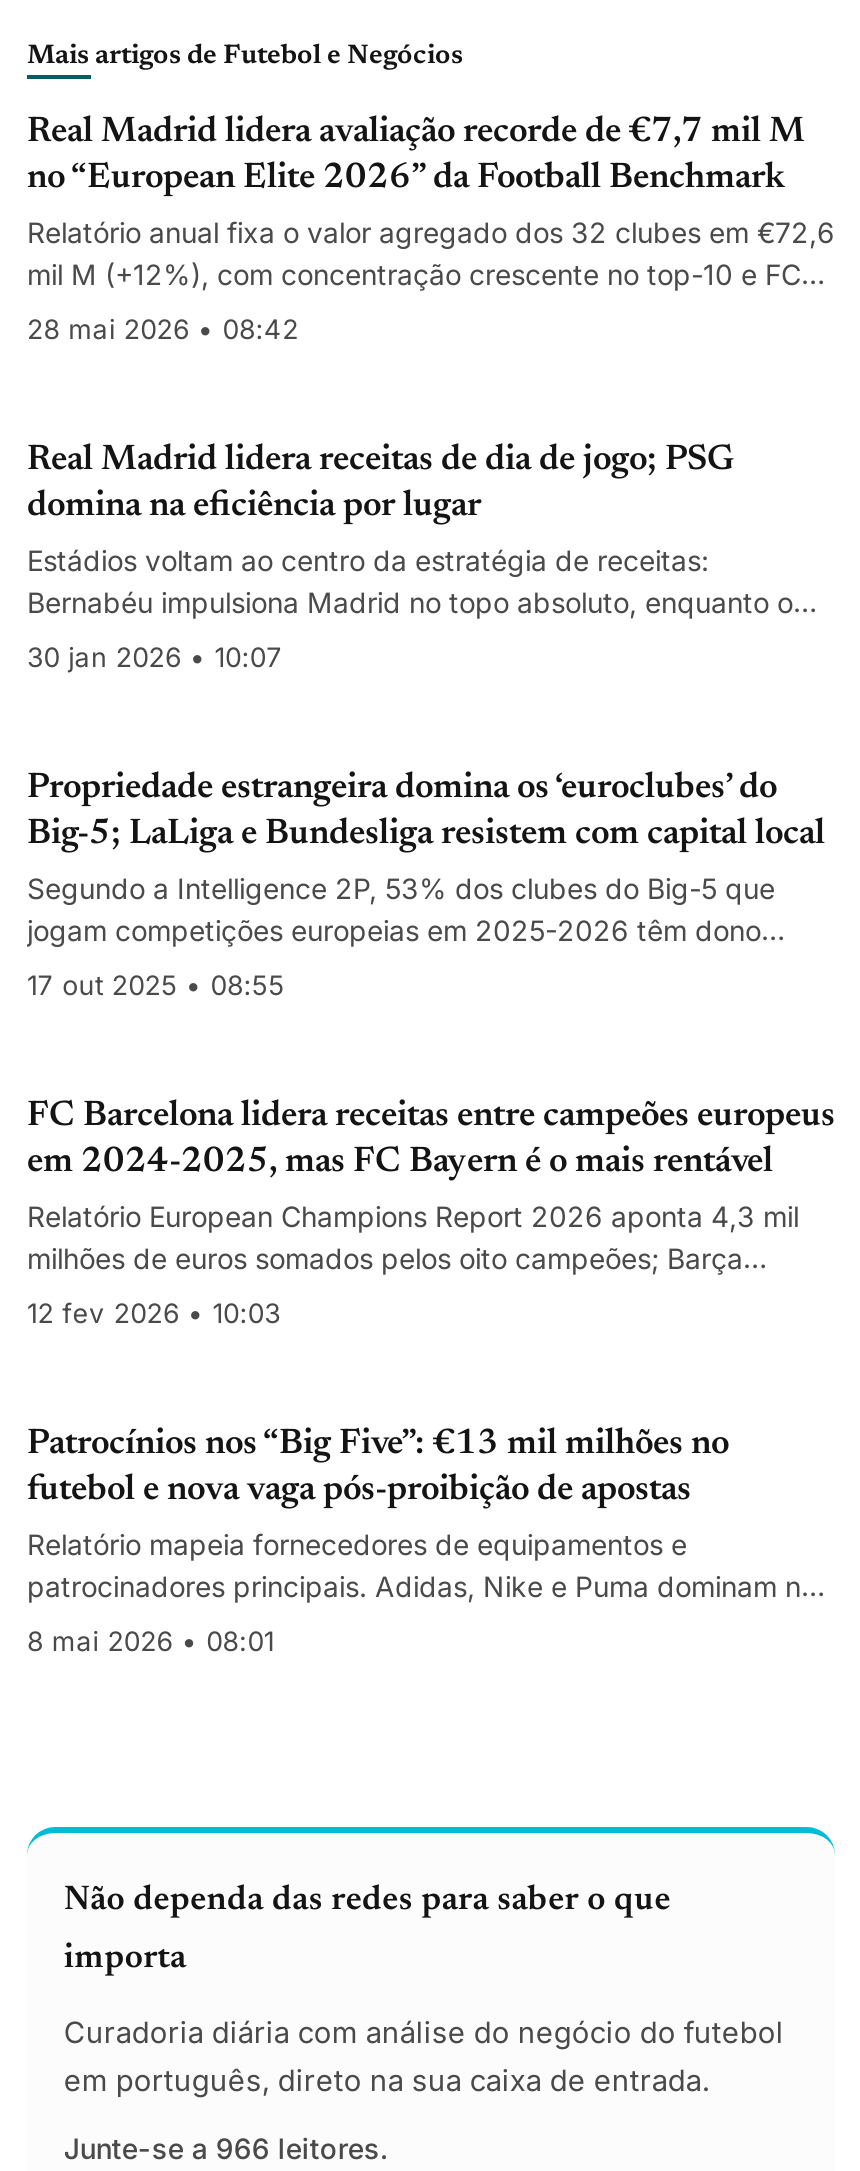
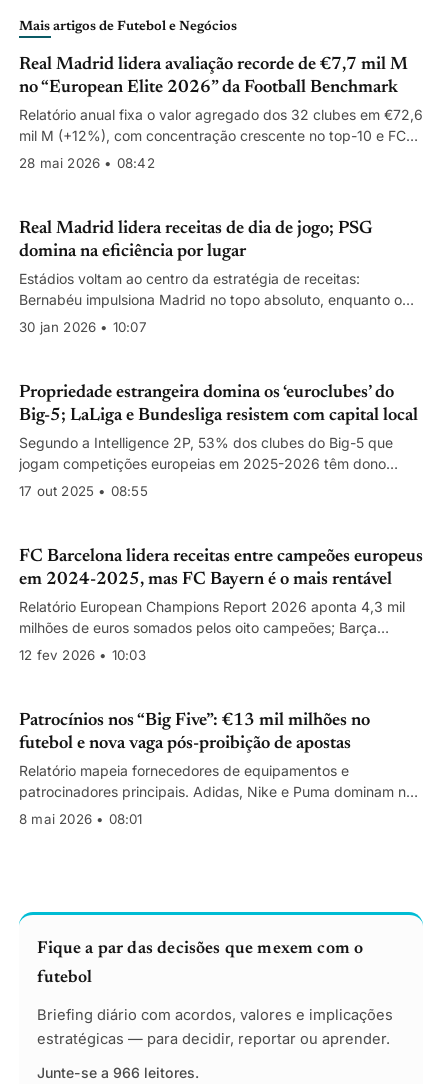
[64,1882,671,1918] Não dependa das redes para saber o que -> [37,939,363,957] Fique a par das decisões que mexem com o
[64,1940,186,1976] importa -> [37,968,93,986] futebol
[64,2014,784,2098] Curadoria diária com análise do negócio do futebol | em português, direto na sua caixa de entrada. -> [37,1005,393,1047] Briefing diário com acordos, valores e implicações | estratégicas — para decidir, reportar ou aprender.

